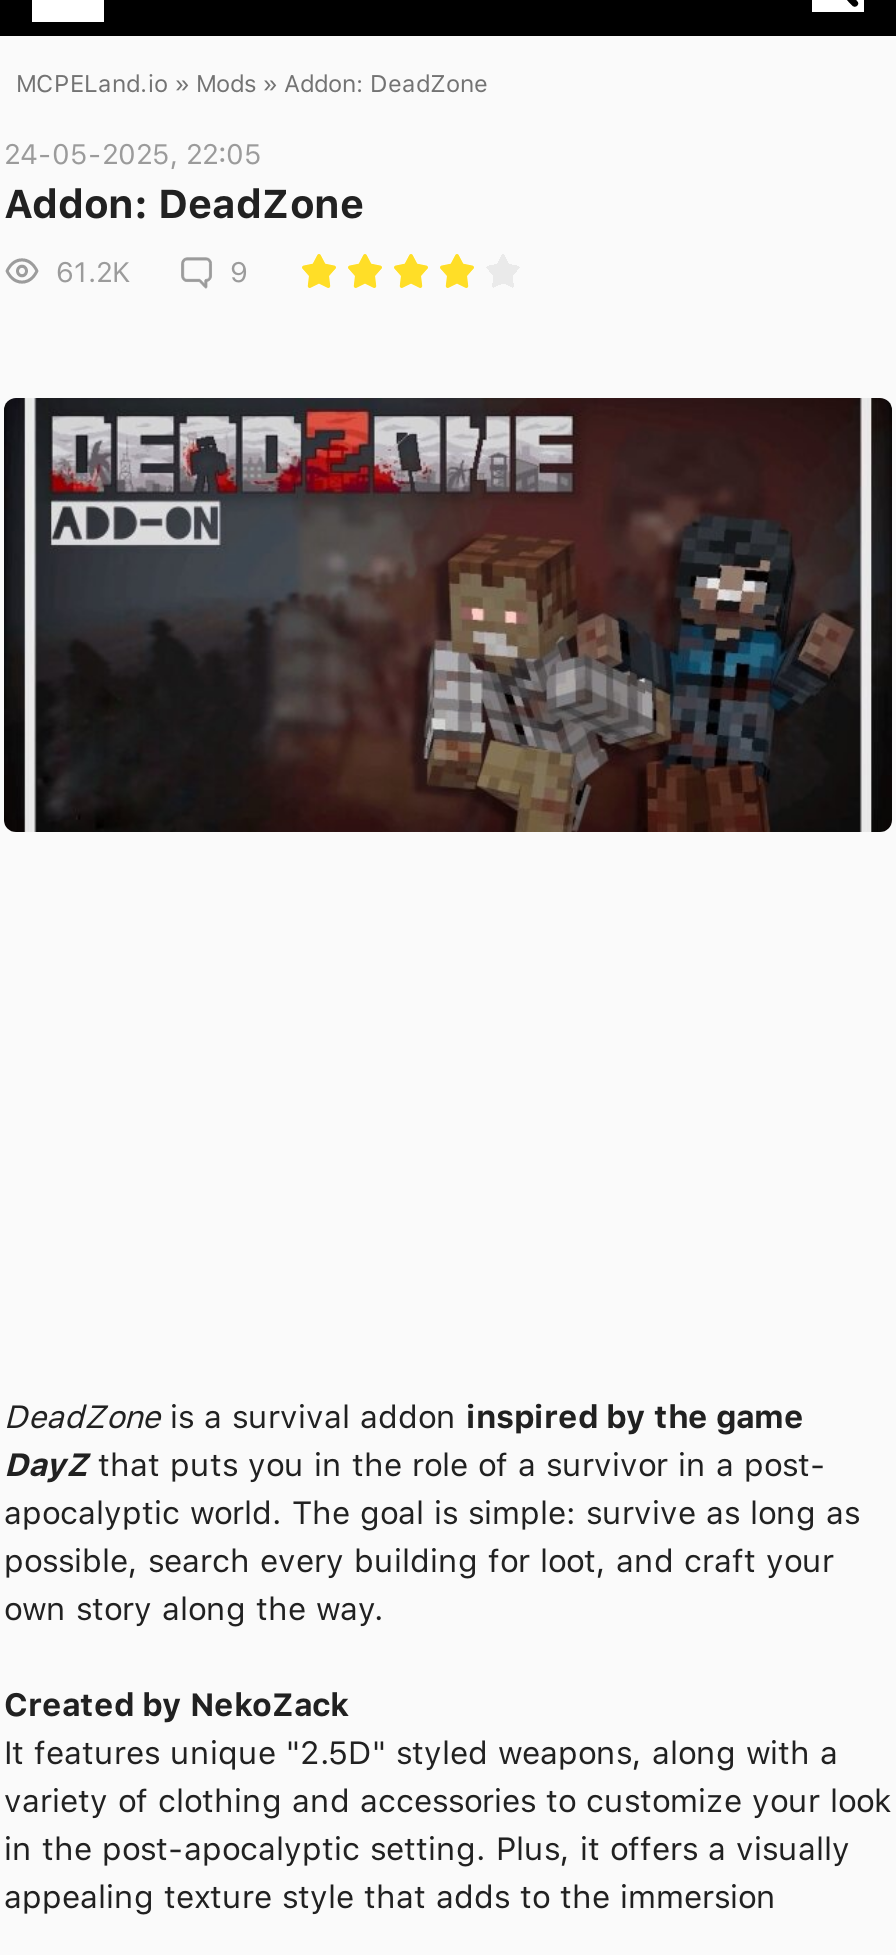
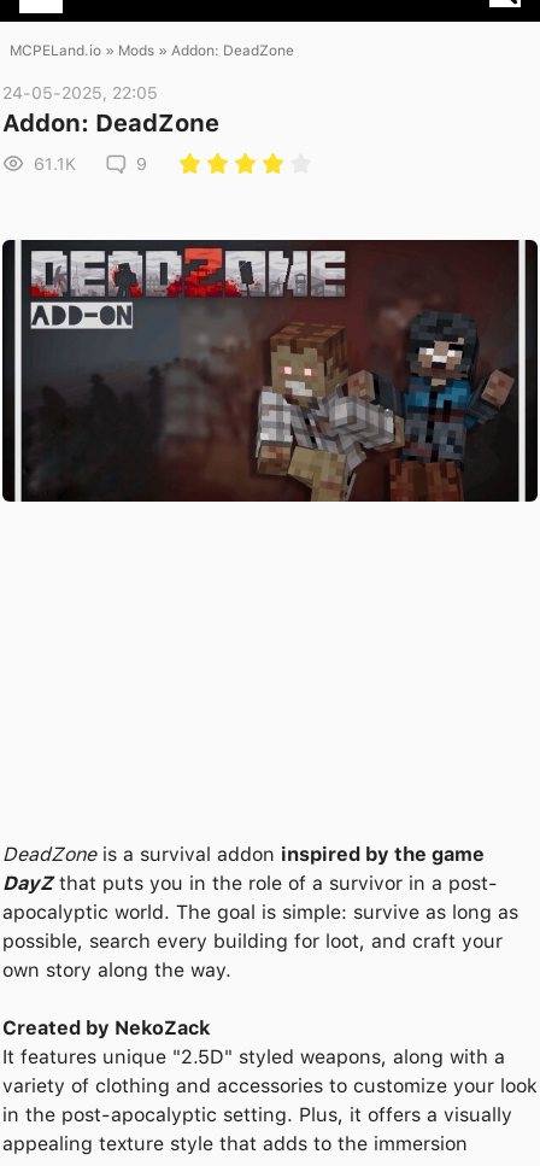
[56,255,130,287] 61.2K -> [34,154,76,173] 61.1K

